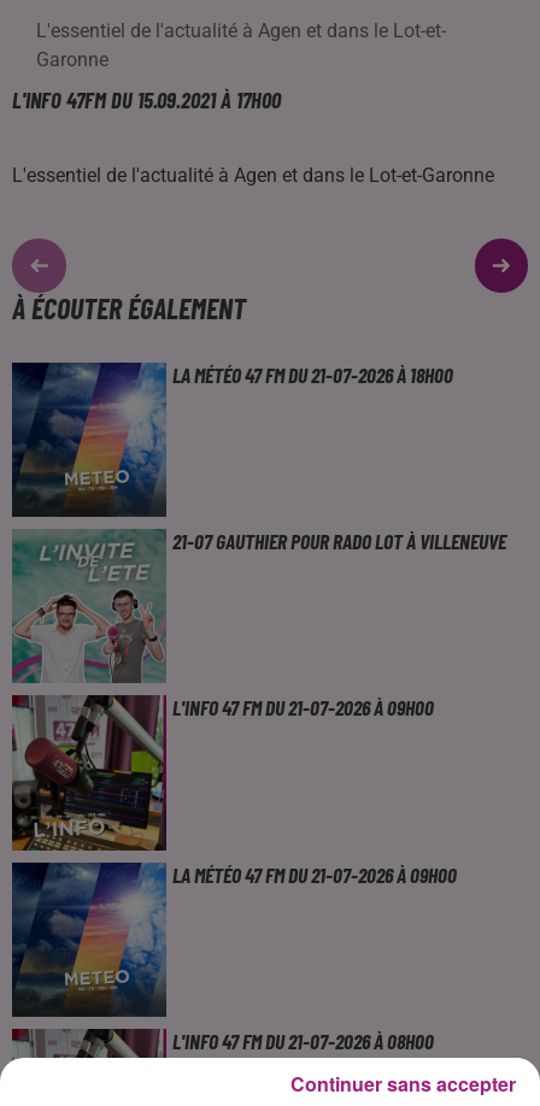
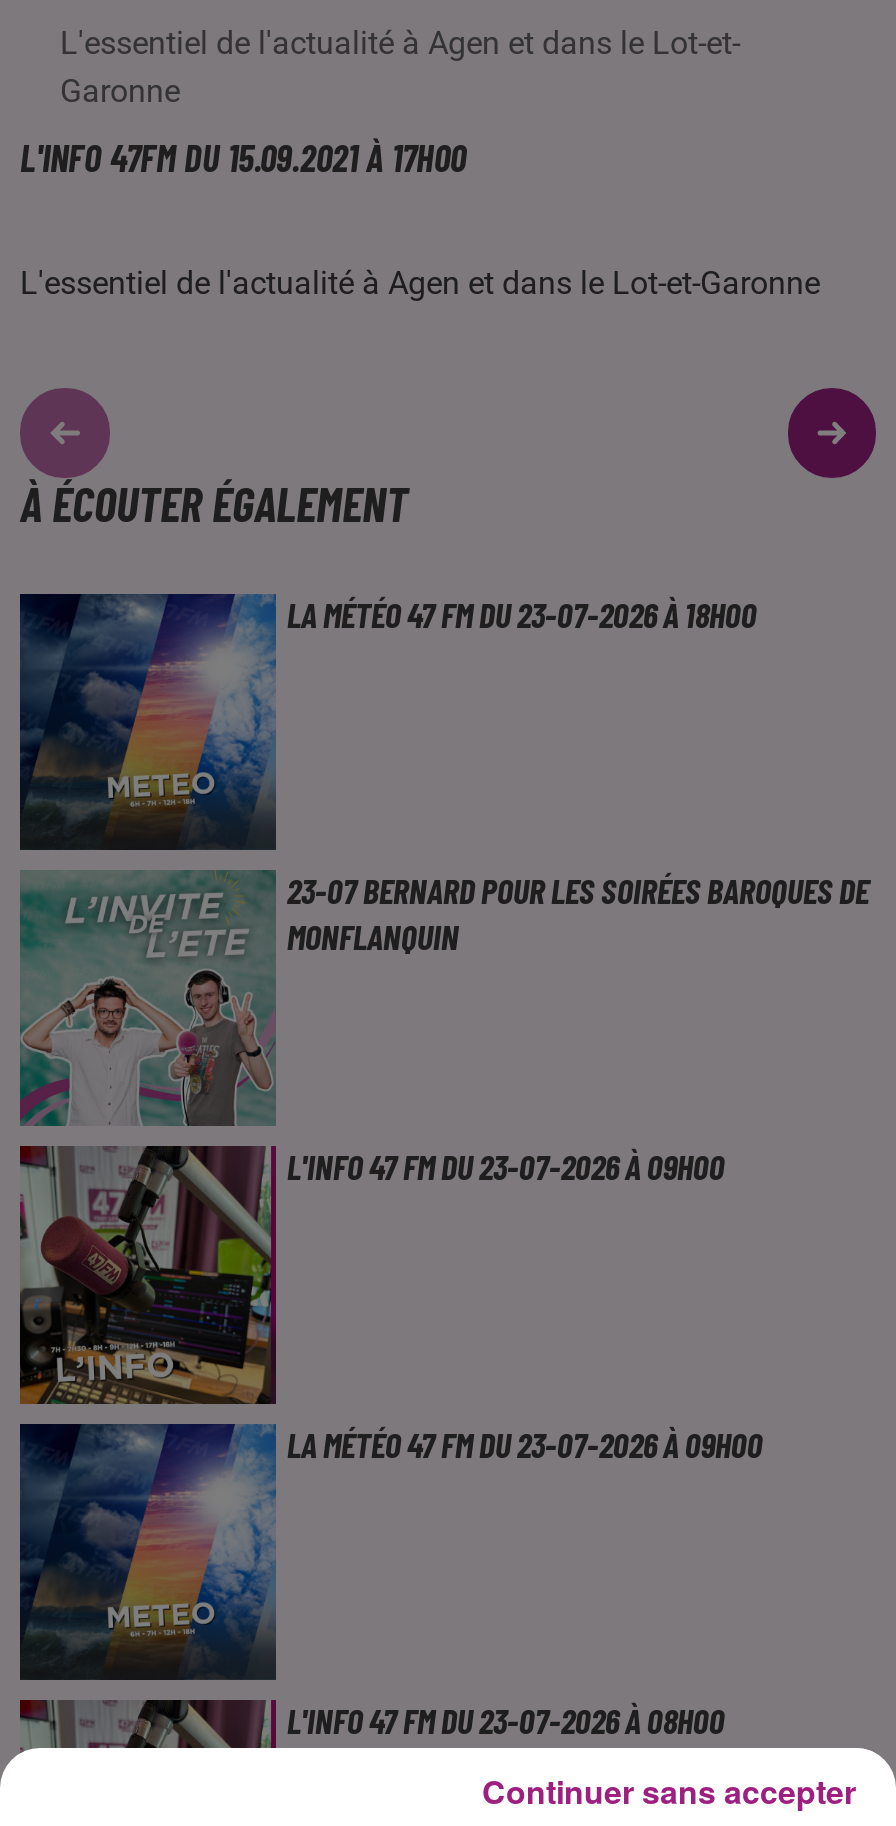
[173,361,454,387] LA MÉTÉO 47 FM DU 21-07-2026 À 18H00 -> [287,591,757,635] LA MÉTÉO 47 FM DU 23-07-2026 À 18H00
[173,528,507,554] 21-07 GAUTHIER POUR RADO LOT À VILLENEUVE -> [287,868,869,958] 23-07 BERNARD POUR LES SOIRÉES BAROQUES DE | MONFLANQUIN
[173,694,434,721] L'INFO 47 FM DU 21-07-2026 À 09H00 -> [287,1145,725,1189] L'INFO 47 FM DU 23-07-2026 À 09H00
[173,861,457,888] LA MÉTÉO 47 FM DU 21-07-2026 À 09H00 -> [287,1421,763,1465] LA MÉTÉO 47 FM DU 23-07-2026 À 09H00
[173,1028,434,1054] L'INFO 47 FM DU 21-07-2026 À 08H00 -> [287,1698,725,1742] L'INFO 47 FM DU 23-07-2026 À 08H00

